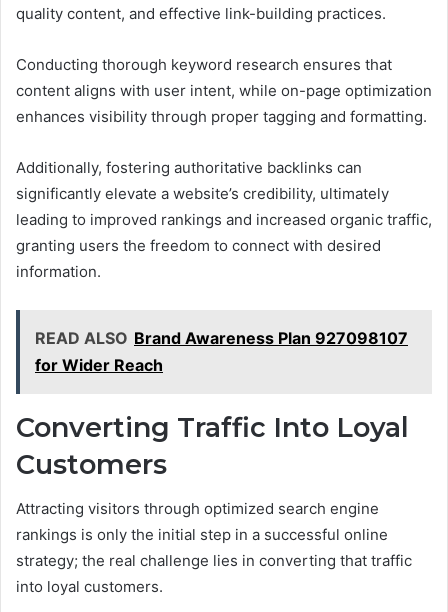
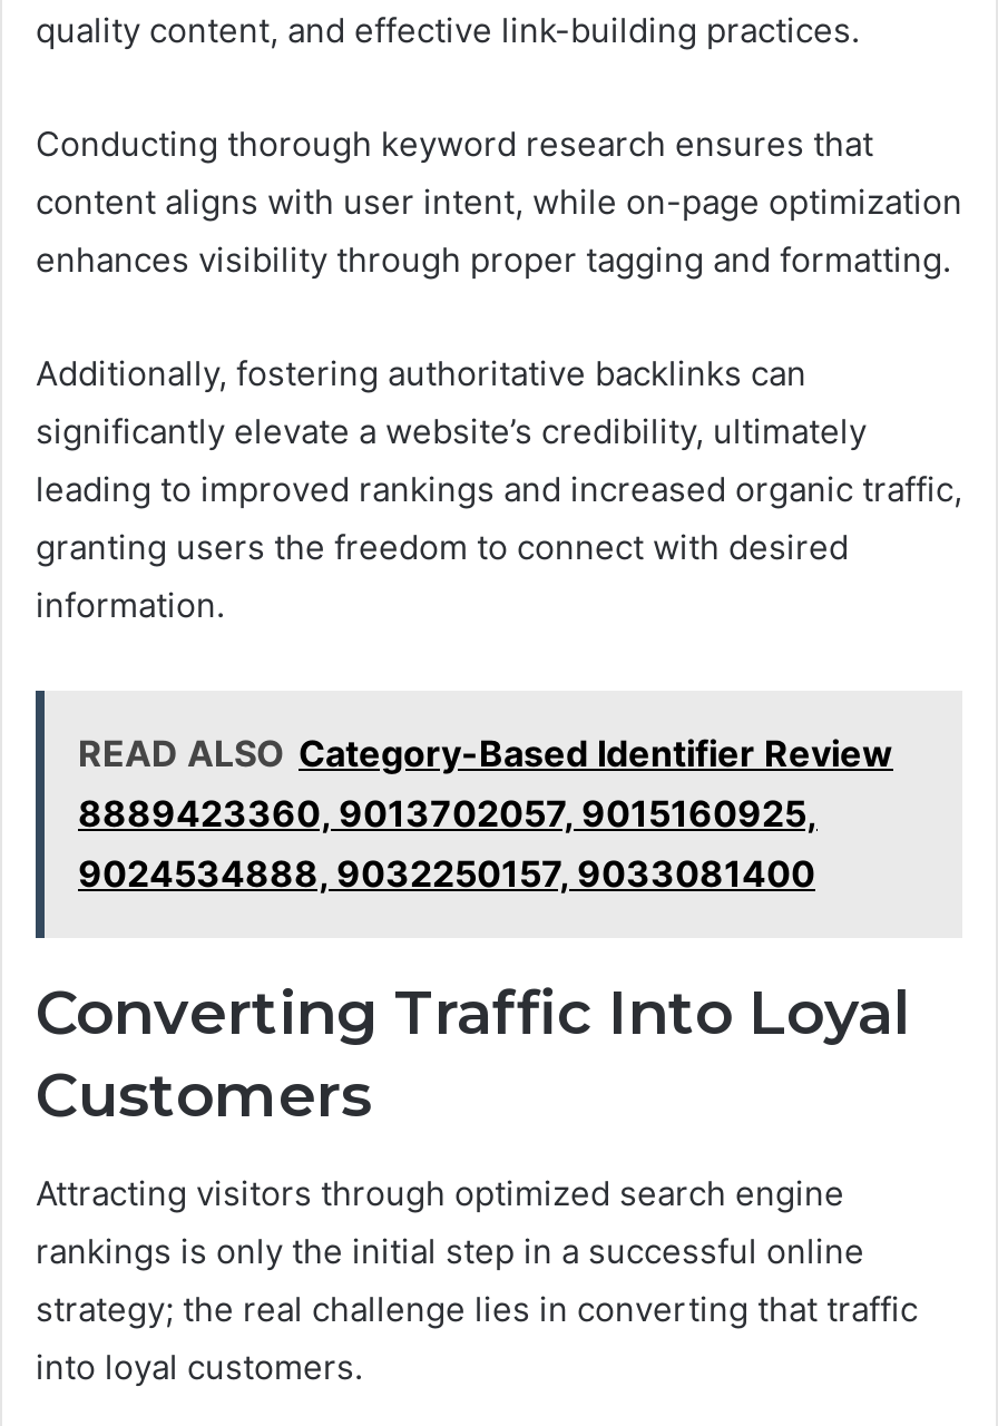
[35,328,408,375] READ ALSO Brand Awareness Plan 927098107 | for Wider Reach -> [78,730,893,895] READ ALSO Category-Based Identifier Review | 8889423360, 9013702057, 9015160925, | 9024534888, 9032250157, 9033081400

